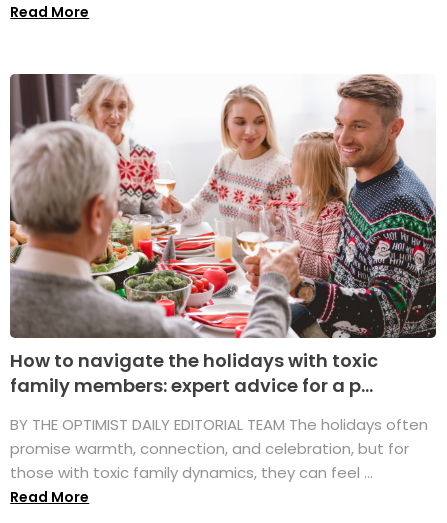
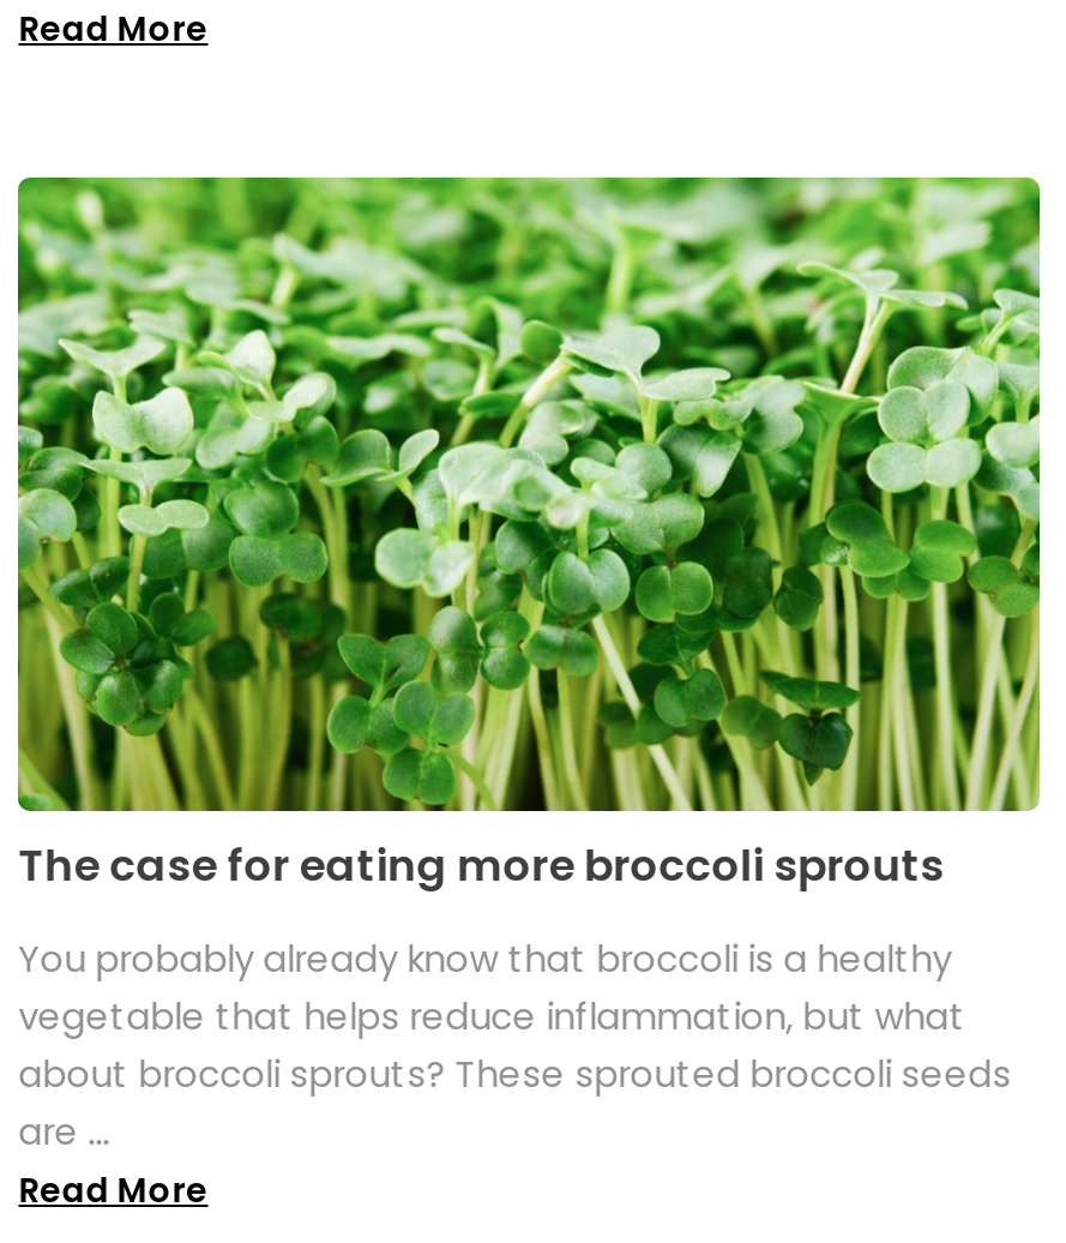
[9,73,437,398] [image] | How to navigate the holidays with toxic | family members: expert advice for a p... -> [16,175,1042,896] [image] | The case for eating more broccoli sprouts
[10,414,428,483] BY THE OPTIMIST DAILY EDITORIAL TEAM The holidays often | promise warmth, connection, and celebration, but for | those with toxic family dynamics, they can feel ... -> [18,934,1011,1157] You probably already know that broccoli is a healthy | vegetable that helps reduce inflammation, but what | about broccoli sprouts? These sprouted broccoli seeds | are ...

